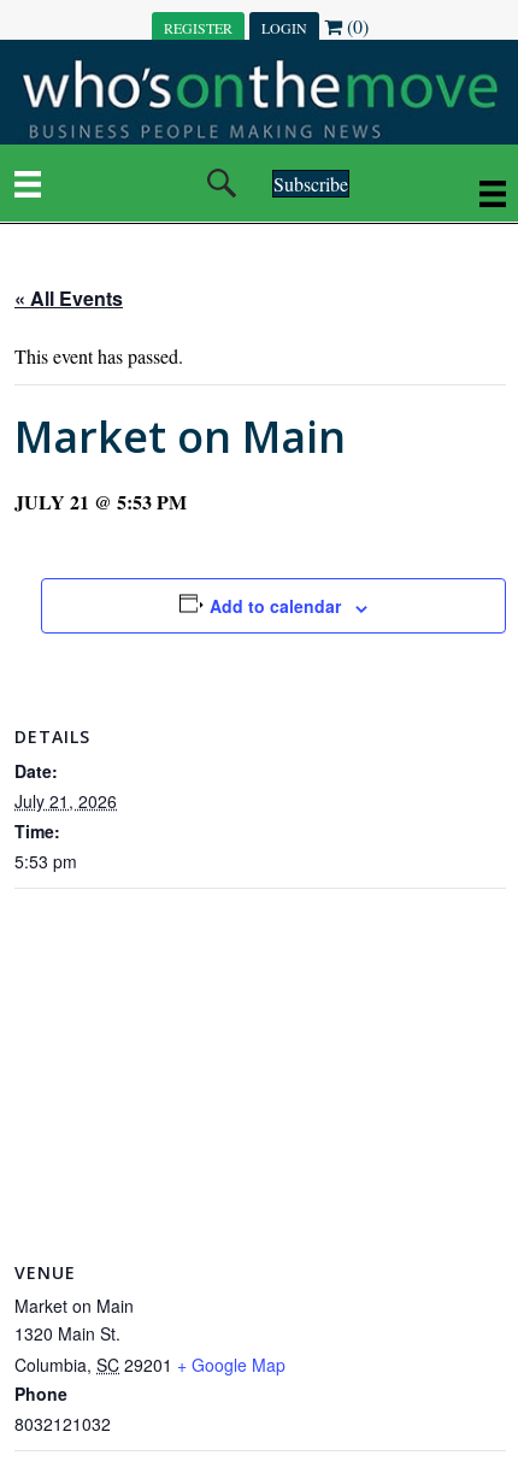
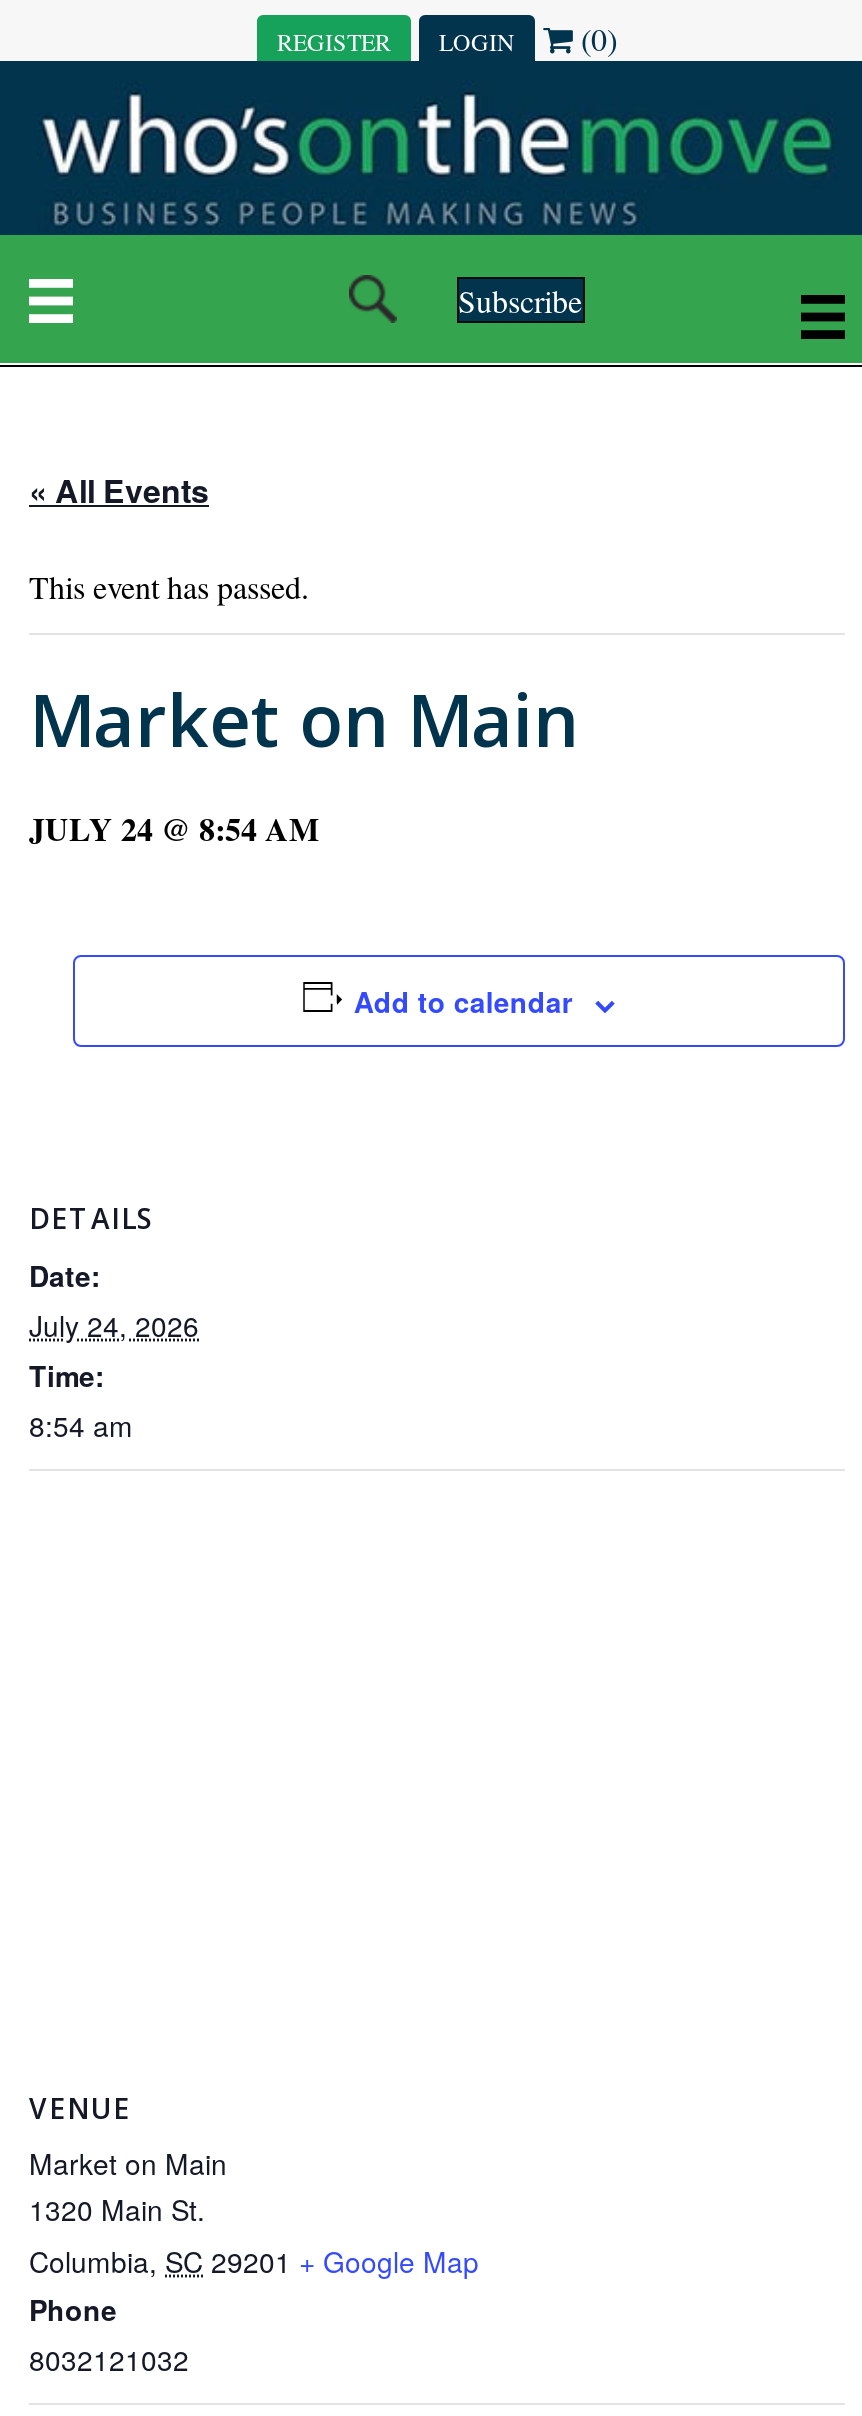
[14,488,187,516] JULY 21 @ 5:53 PM -> [29,806,319,852] JULY 24 @ 8:54 AM
[14,790,117,814] July 21, 2026 -> [29,1306,199,1346] July 24, 2026
[14,850,77,874] 5:53 pm -> [29,1406,133,1446] 8:54 am

